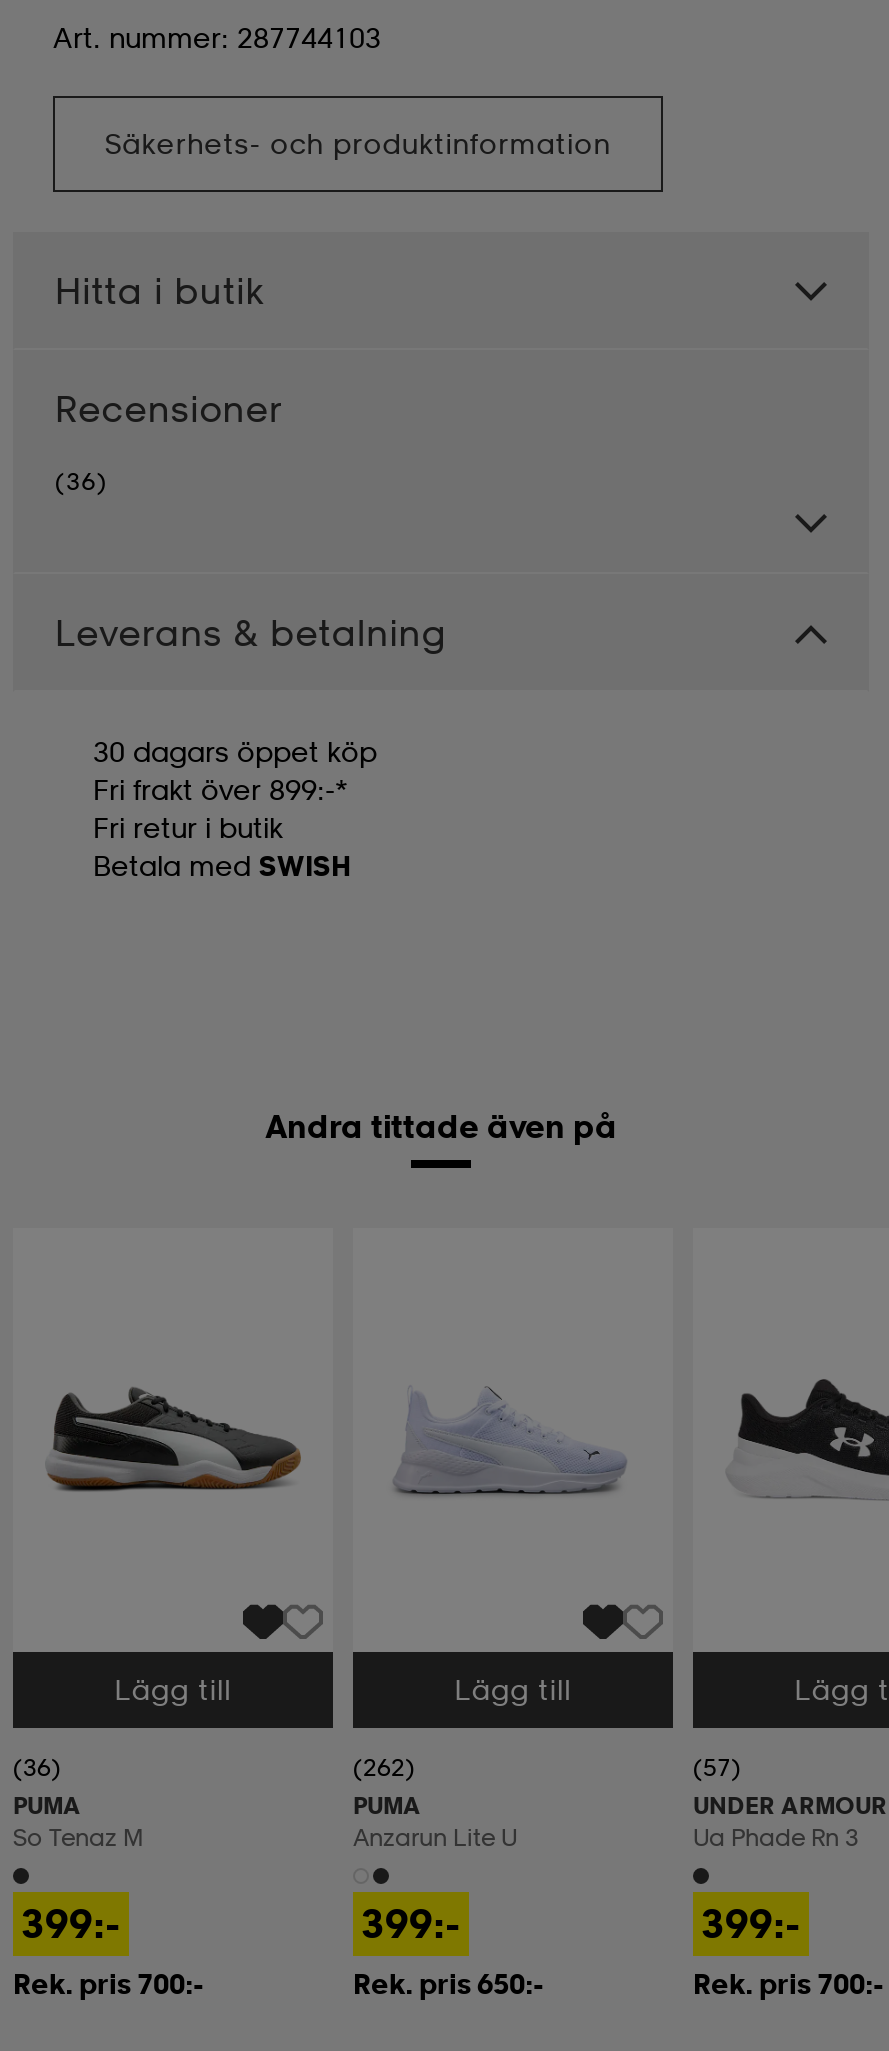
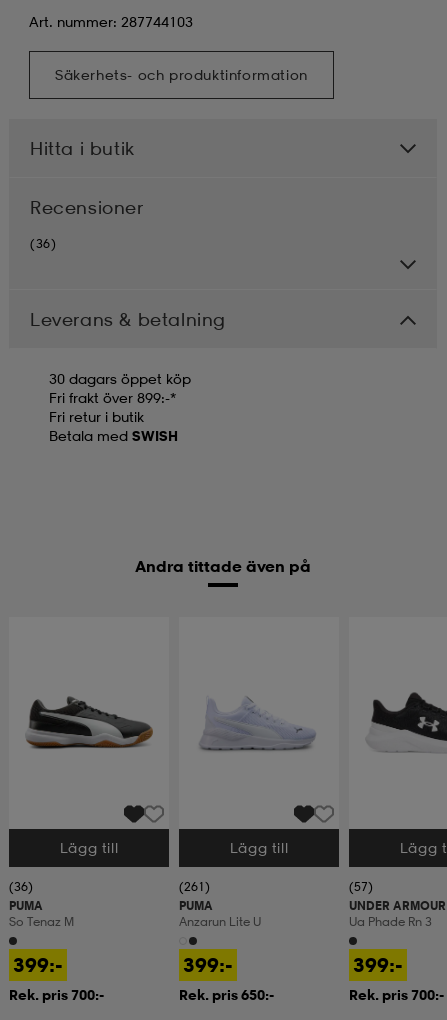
[353,1753,415,1783] (262) -> [179,879,210,894] (261)

